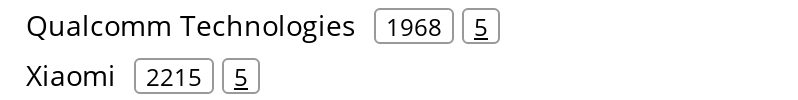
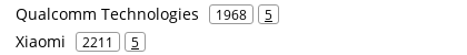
[26,56,248,94] Xiaomi 2215 5 -> [16,31,139,52] Xiaomi 2211 5

